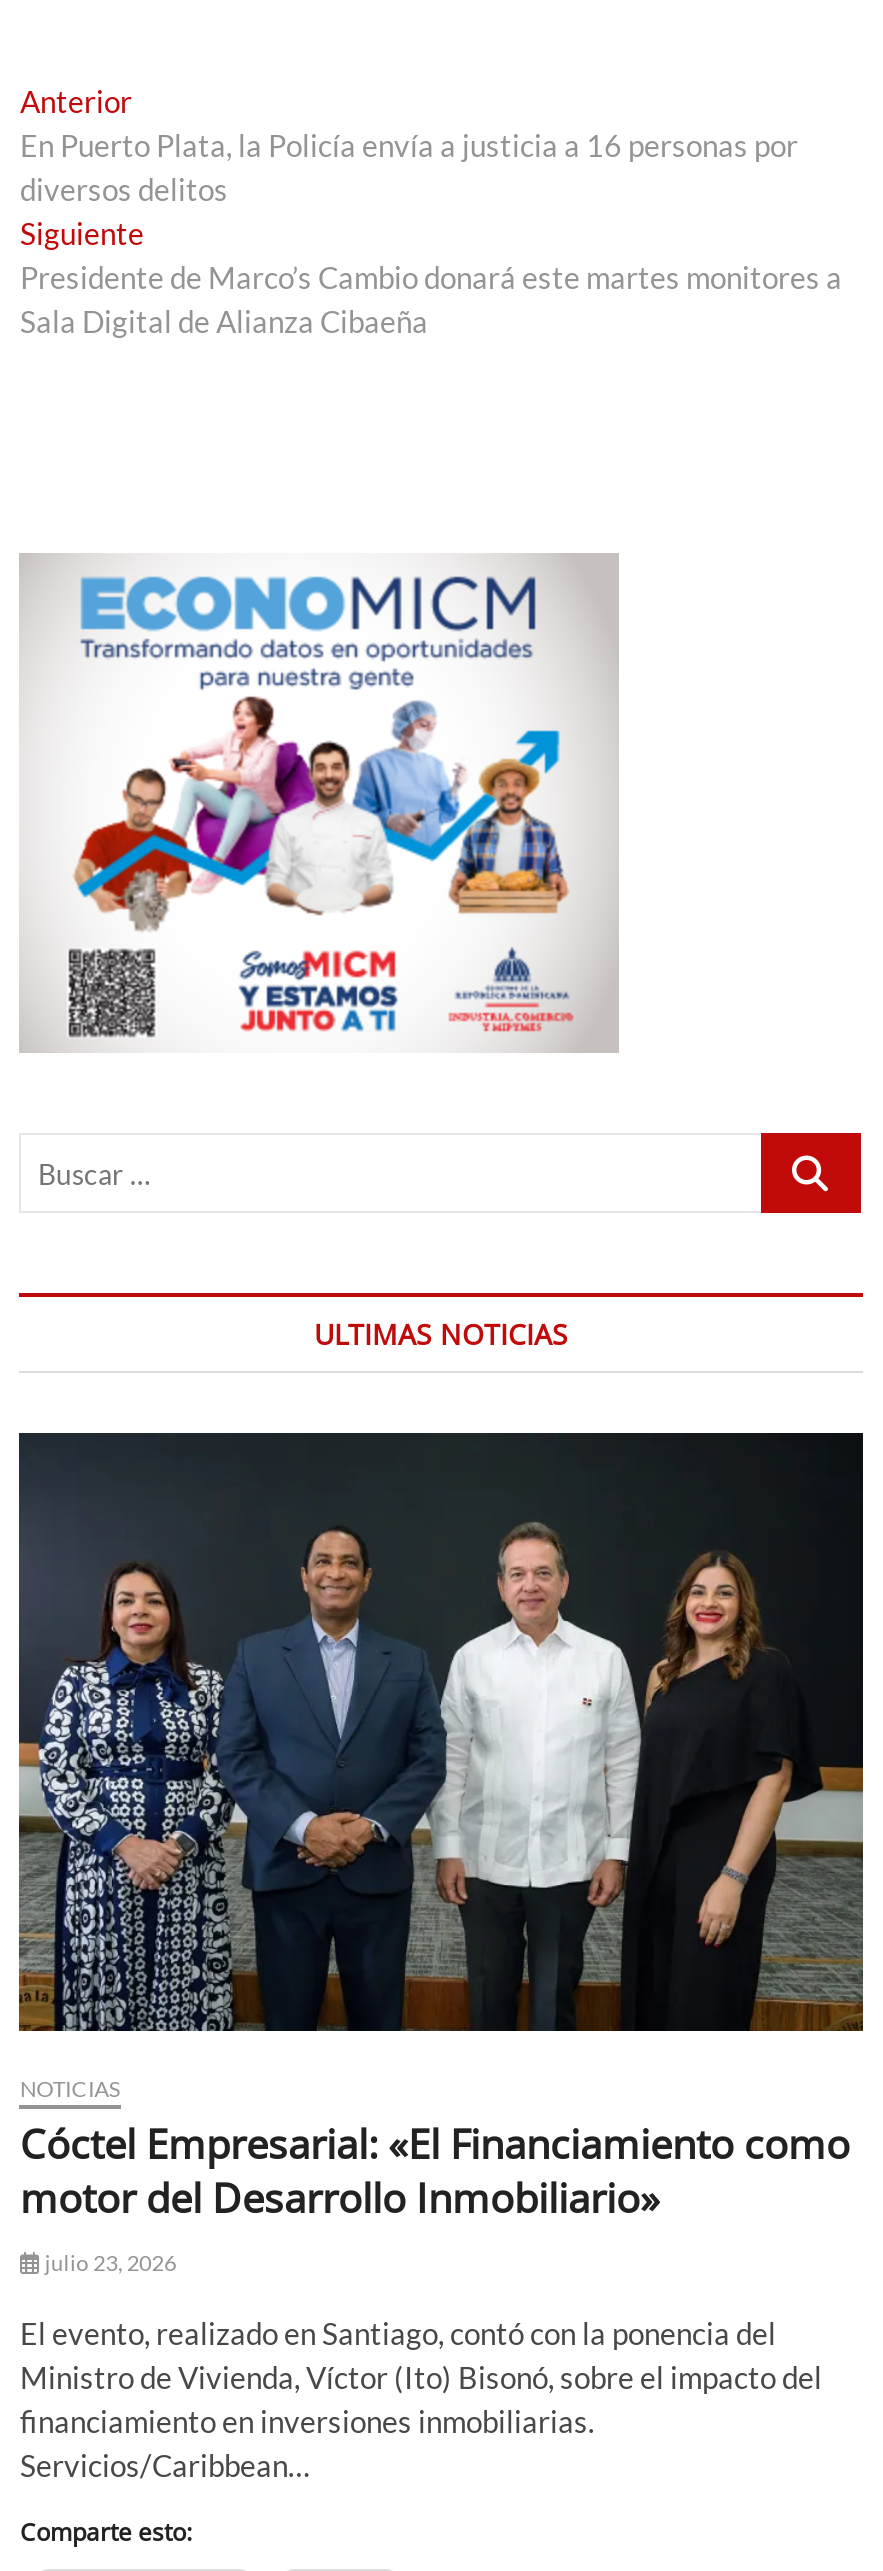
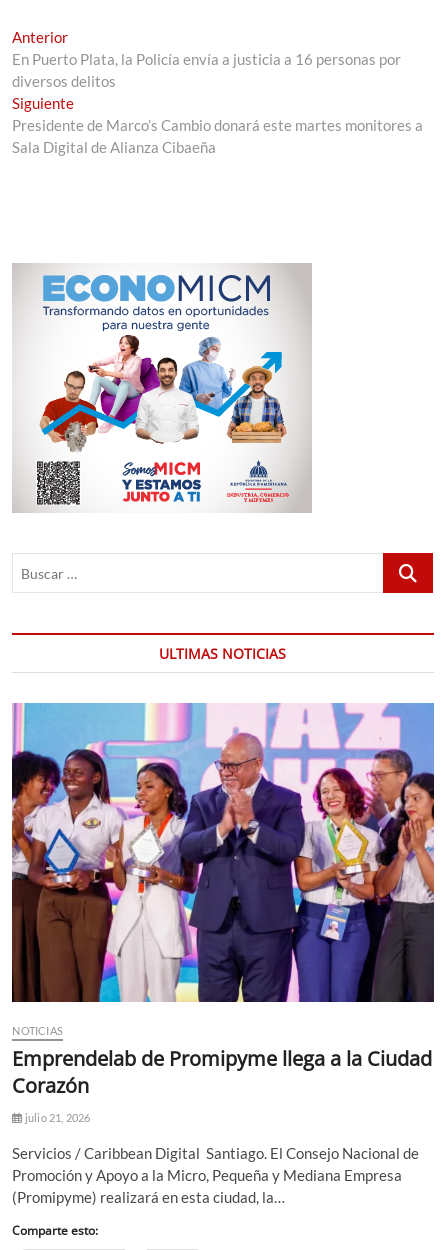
[17,1431,865,2033] [image] -> [11,702,435,1003] [image]
[20,2116,850,2274] Cóctel Empresarial: «El Financiamiento como | motor del Desarrollo Inmobiliario» | julio 23, 2026 -> [12,1045,432,1124] Emprendelab de Promipyme llega a la Ciudad | Corazón | julio 21, 2026
[20,2314,822,2482] El evento, realizado en Santiago, contó con la ponencia del | Ministro de Vivienda, Víctor (Ito) Bisonó, sobre el impacto del | financiamiento en inversiones inmobiliarias. | Servicios/Caribbean… -> [12,1144,419,1206] Servicios / Caribbean Digital Santiago. El Consejo Nacional de | Promoción y Apoyo a la Micro, Pequeña y Mediana Empresa | (Promipyme) realizará en esta ciudad, la…

